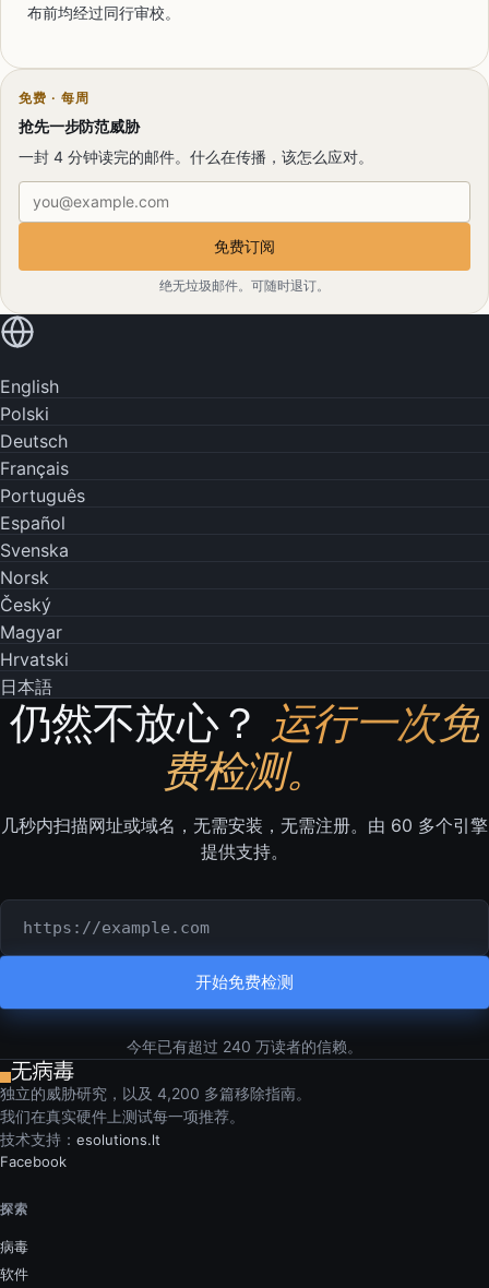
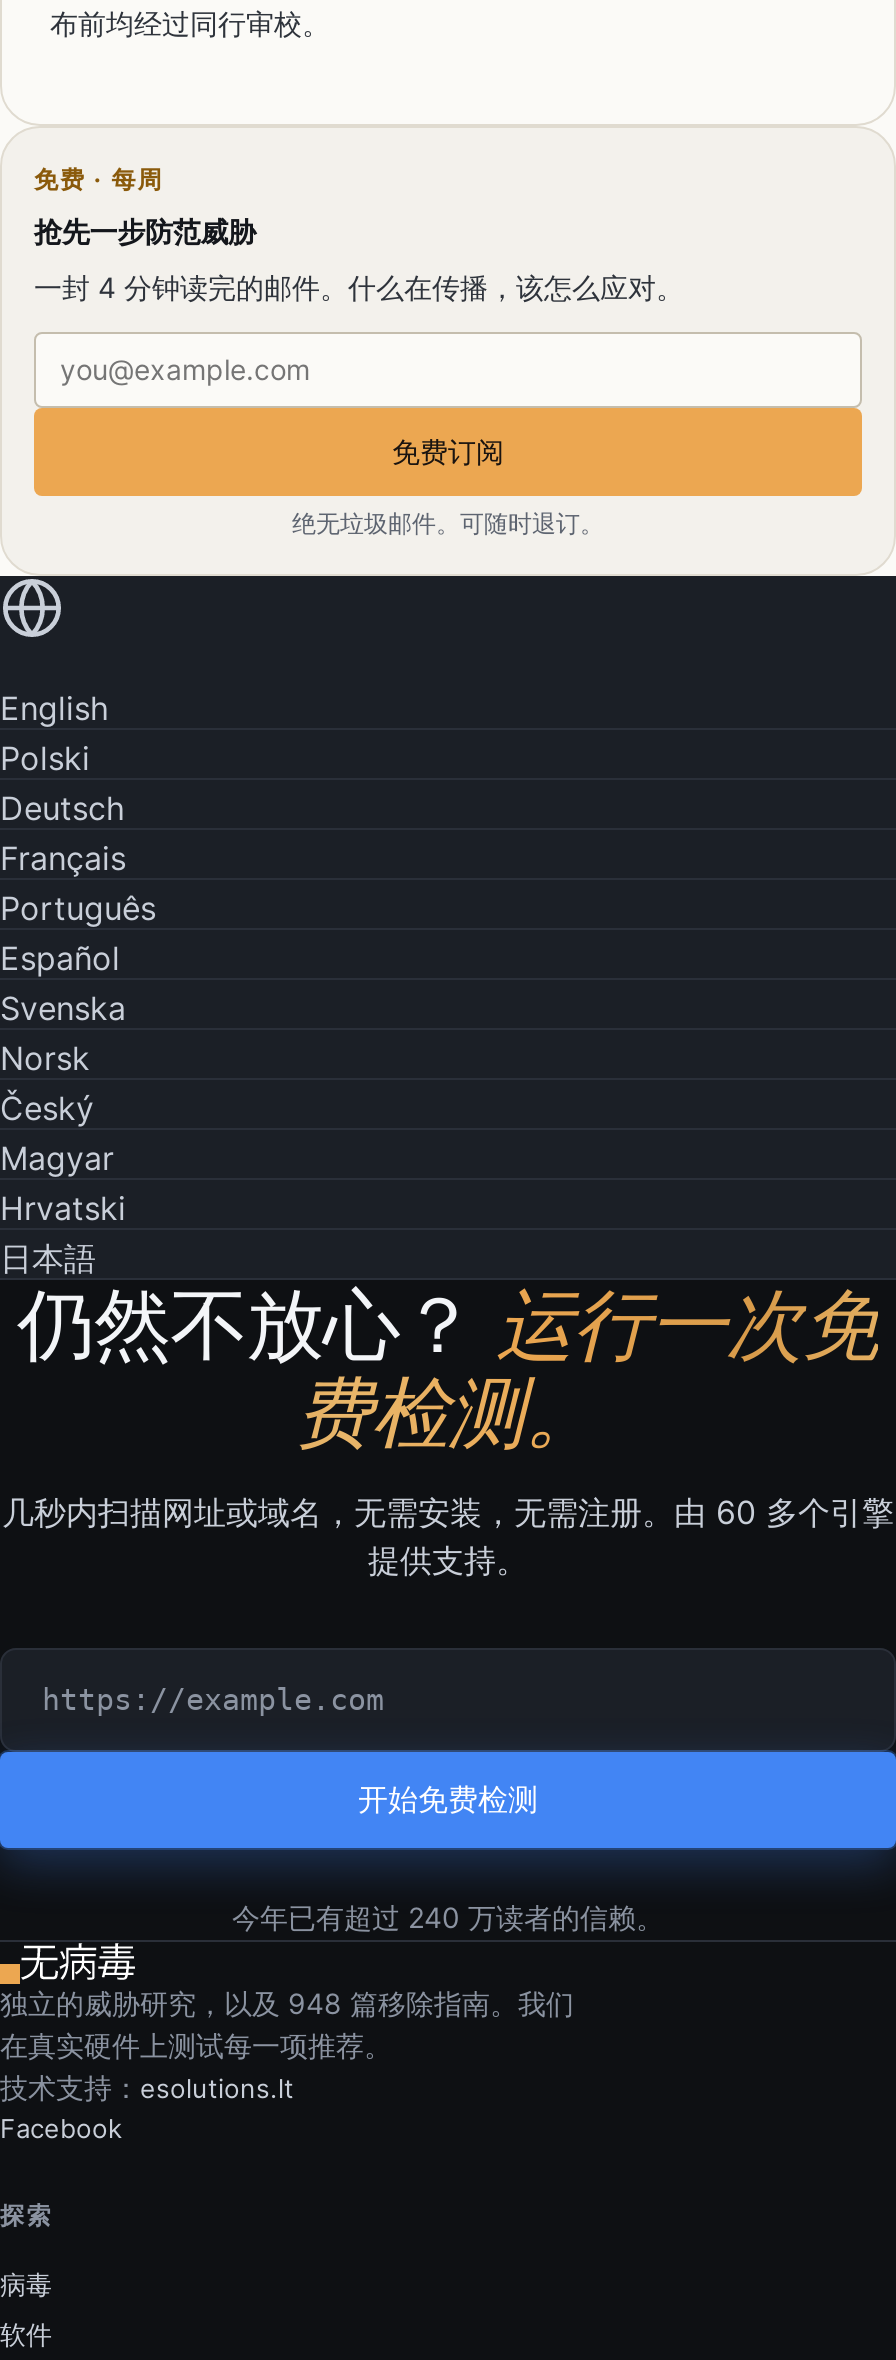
[0,1084,311,1125] 独立的威胁研究，以及 4,200 多篇移除指南。 | 我们在真实硬件上测试每一项推荐。 -> [0,1986,574,2062] 独立的威胁研究，以及 948 篇移除指南。我们 | 在真实硬件上测试每一项推荐。

